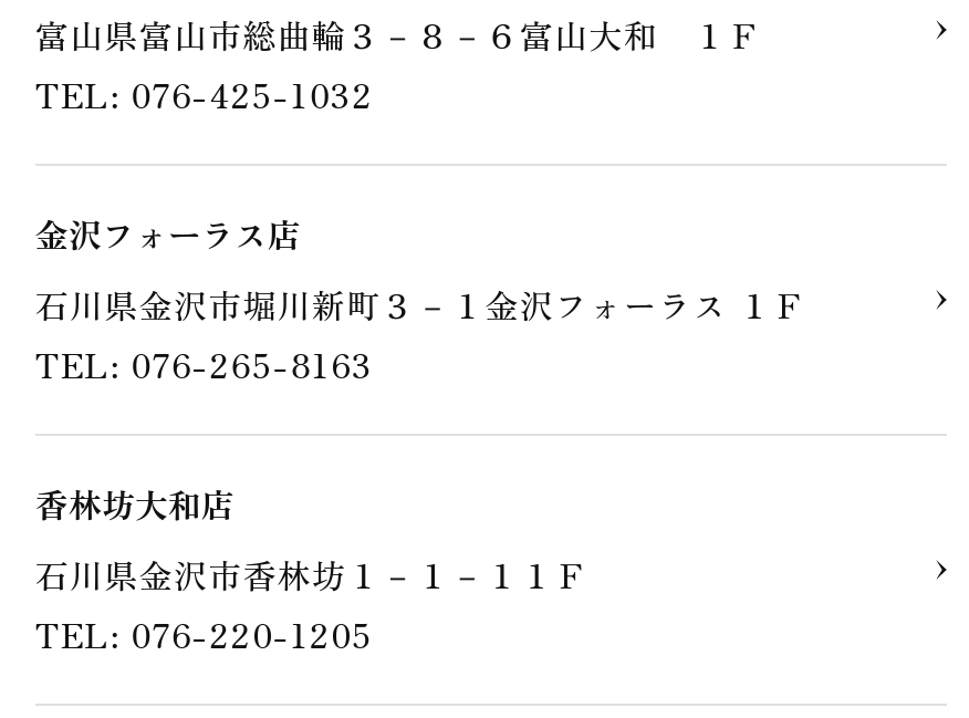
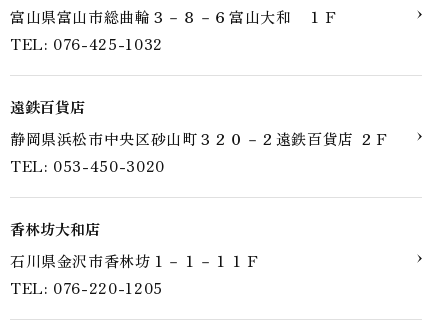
[35,210,301,257] 金沢フォーラス店 -> [10,96,85,117] 遠鉄百貨店
[35,281,807,387] 石川県金沢市堀川新町３－１金沢フォーラス １Ｆ | TEL: 076-265-8163 -> [10,128,390,176] 静岡県浜松市中央区砂山町３２０－２遠鉄百貨店 ２Ｆ | TEL: 053-450-3020

